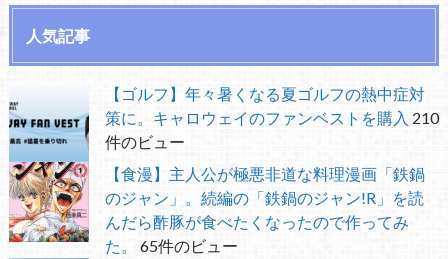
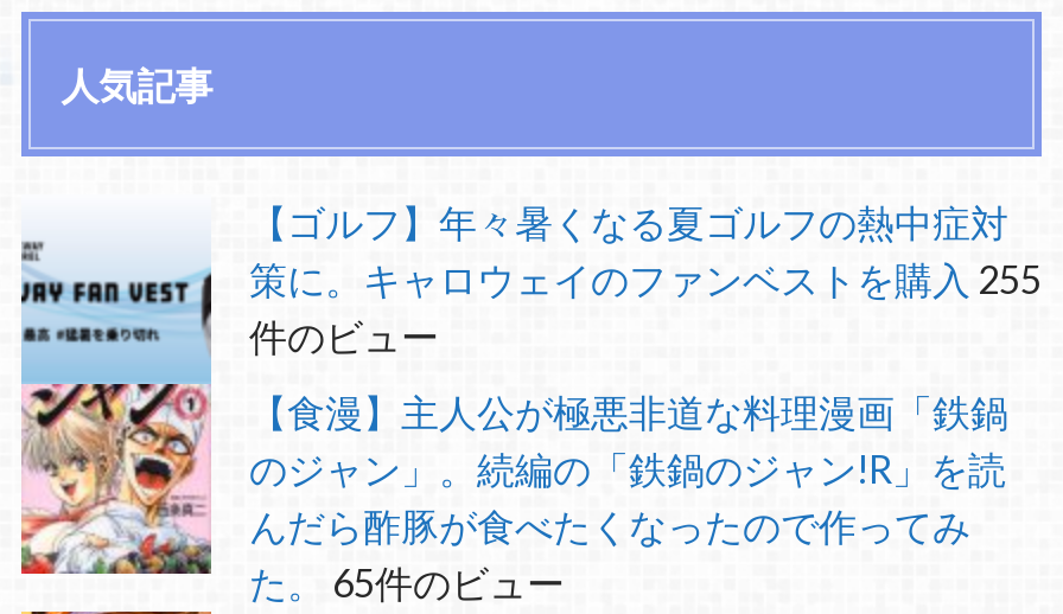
[105,108,439,127] 策に。キャロウェイのファンベストを購入 210 -> [249,256,1042,301] 策に。キャロウェイのファンベストを購入 255

